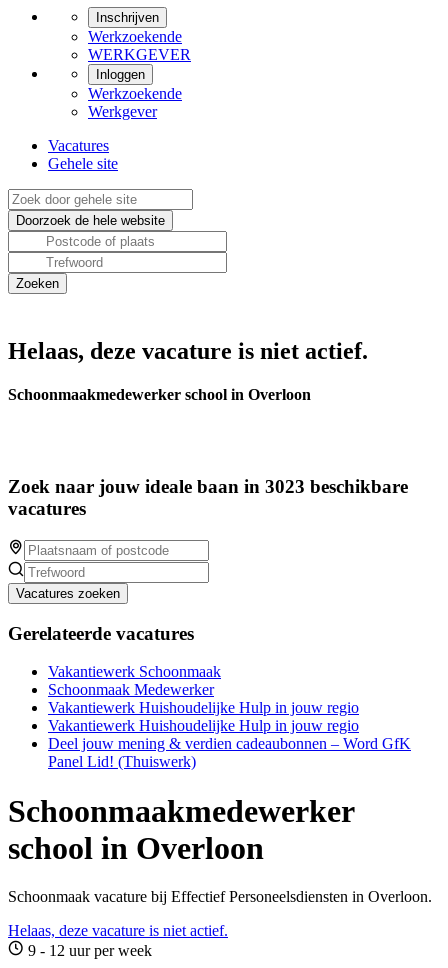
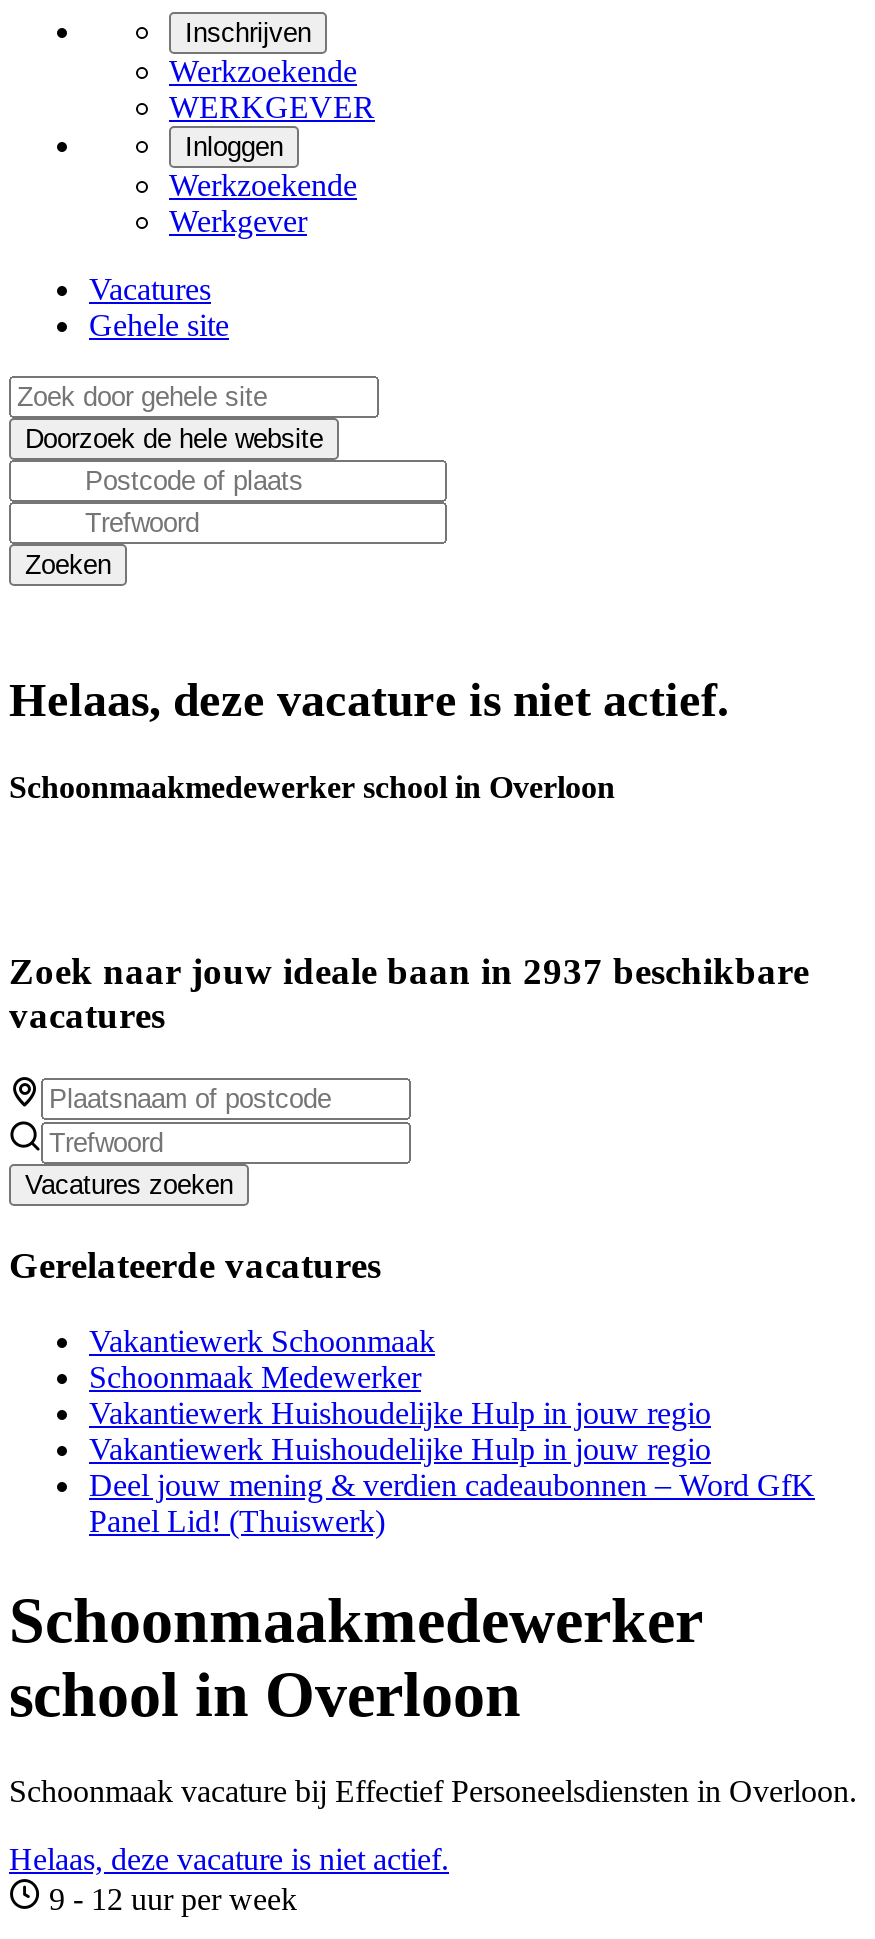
[8,476,408,497] Zoek naar jouw ideale baan in 3023 beschikbare -> [9,950,809,992] Zoek naar jouw ideale baan in 2937 beschikbare

